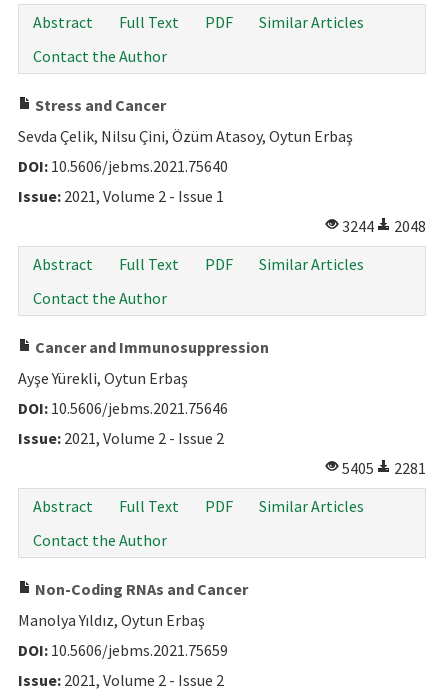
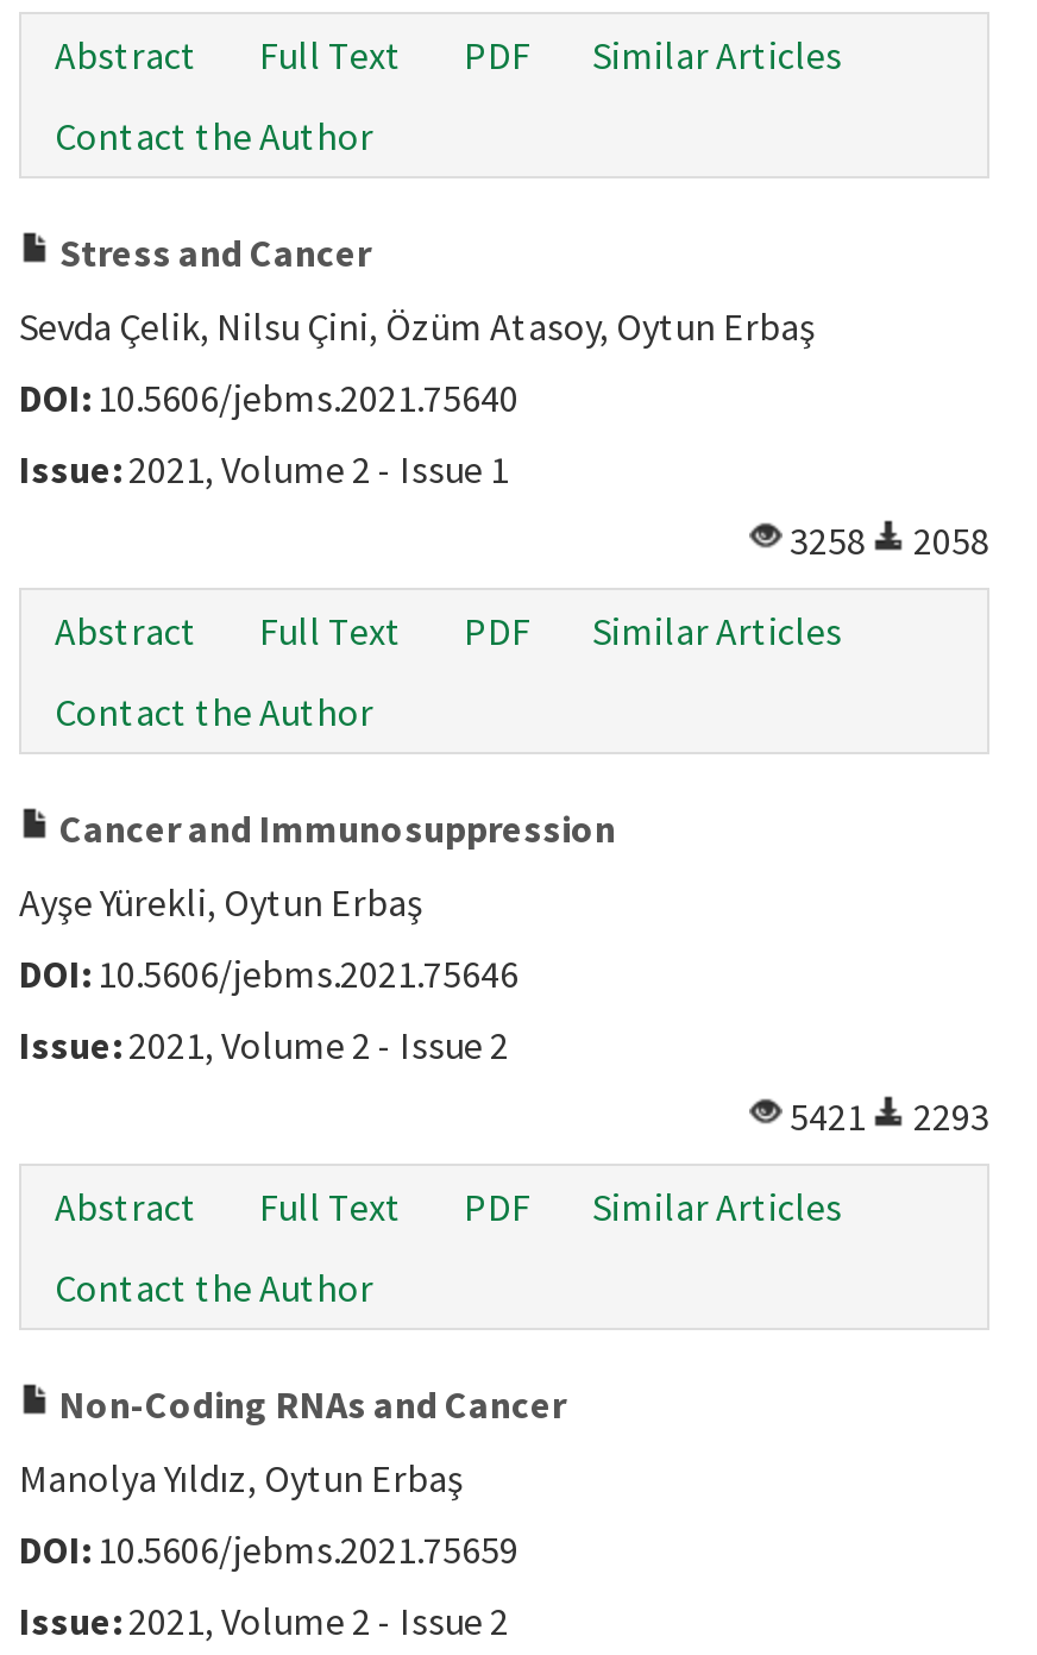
[339,216,377,236] 3244 -> [783,516,873,564] 3258
[391,216,426,236] 2048 -> [906,516,989,564] 2058
[339,458,377,478] 5405 -> [783,1092,873,1140] 5421
[391,458,426,478] 2281 -> [906,1092,989,1140] 2293

